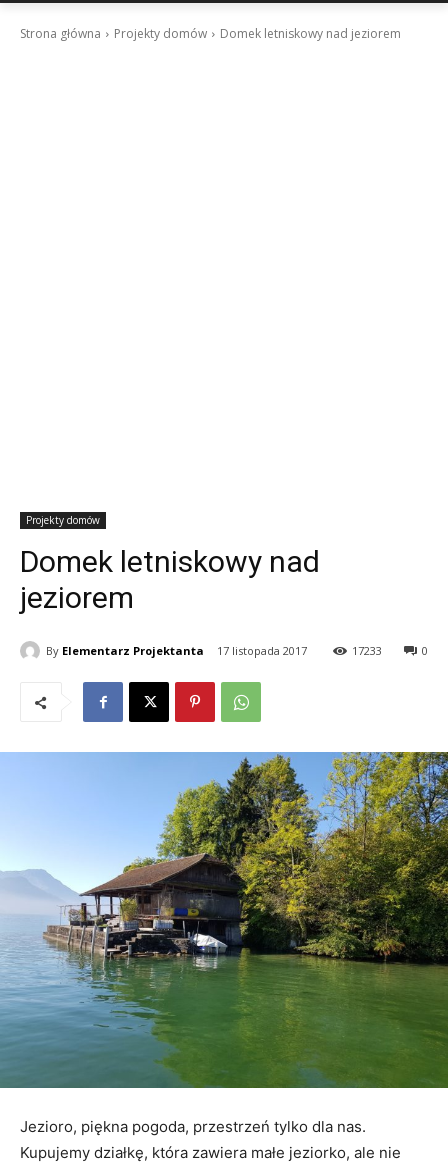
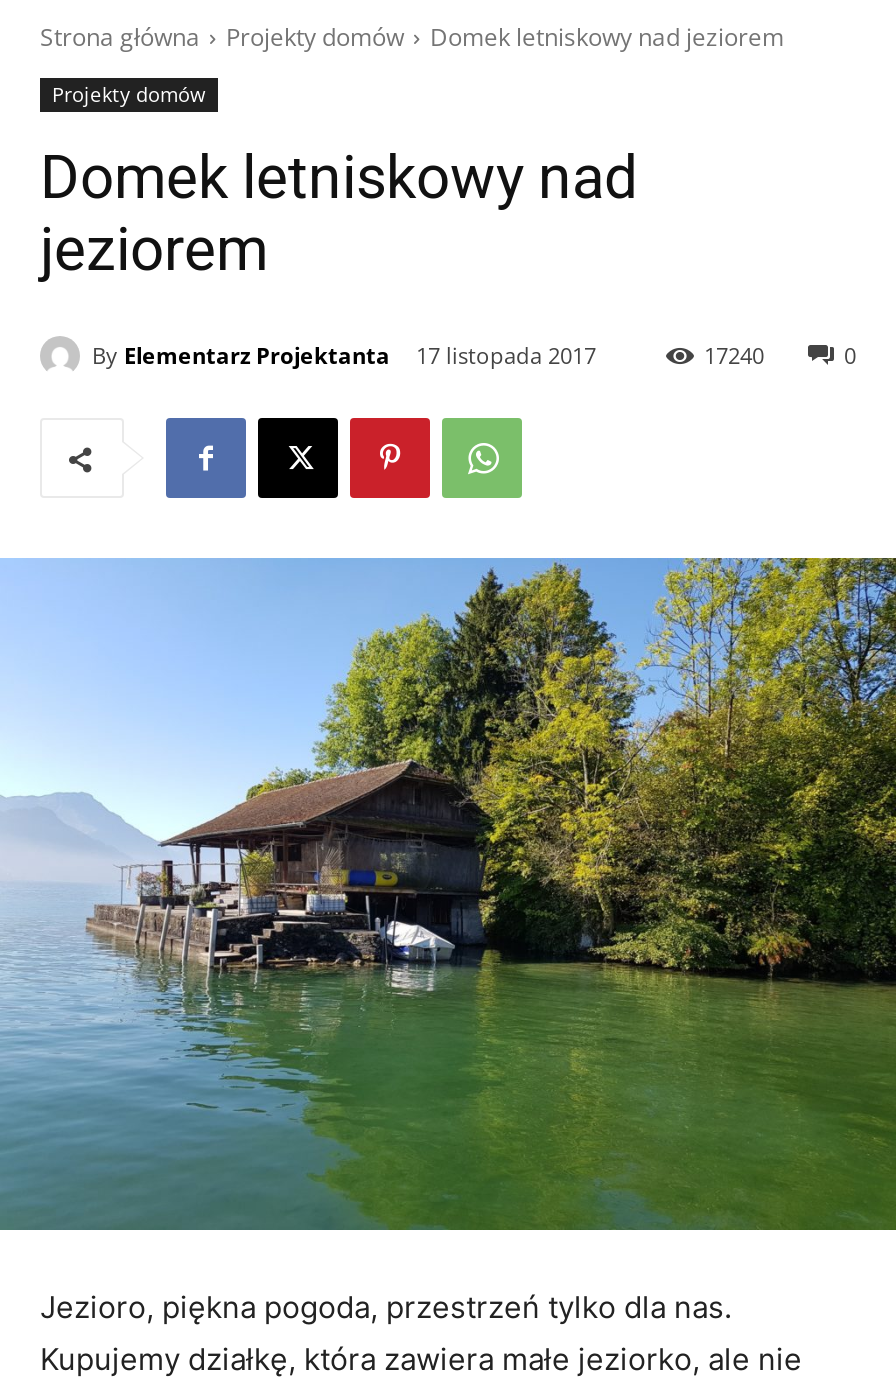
[352,643,382,658] 17233 -> [704,340,764,370] 17240

